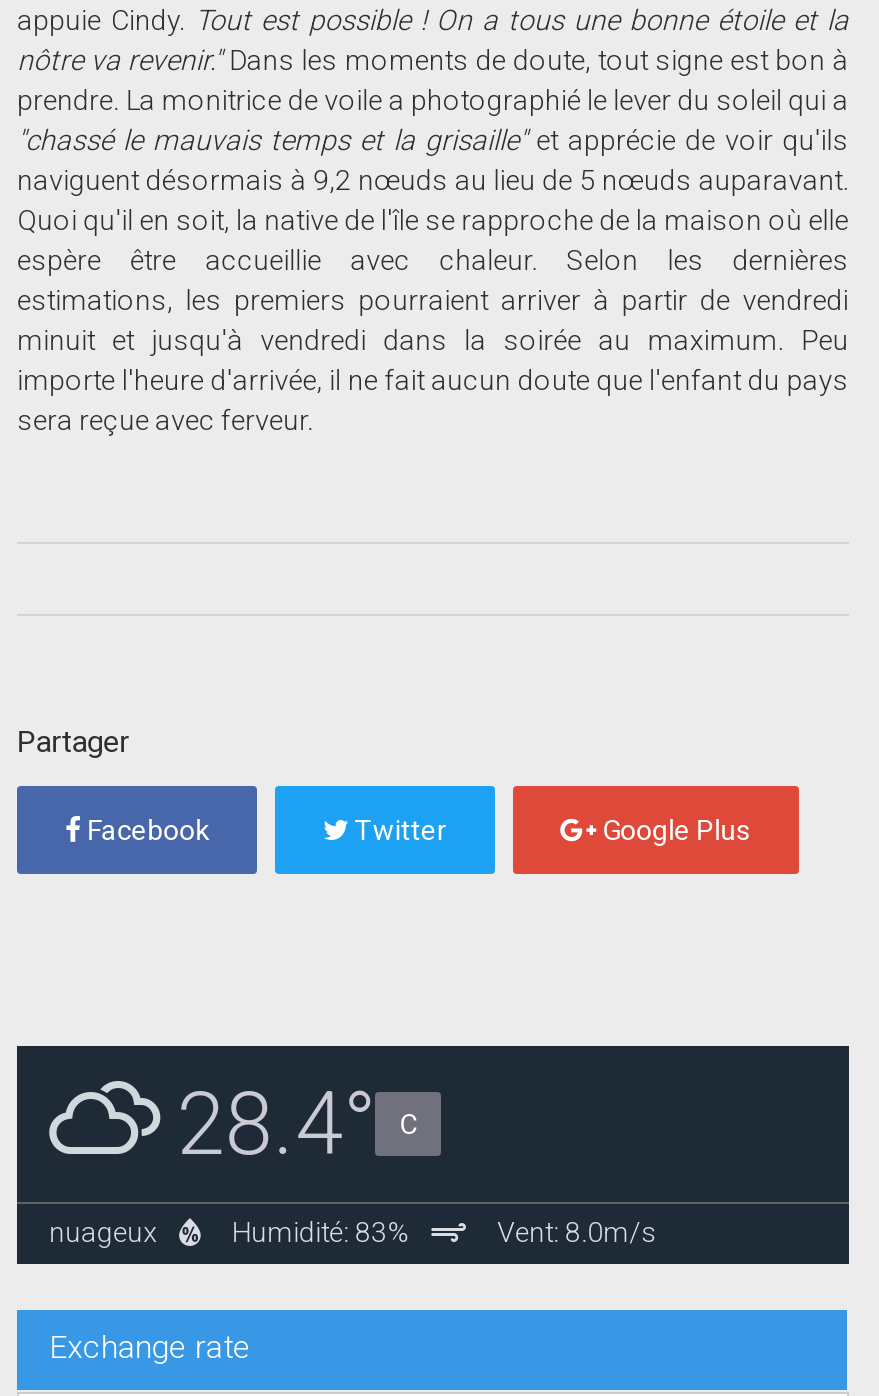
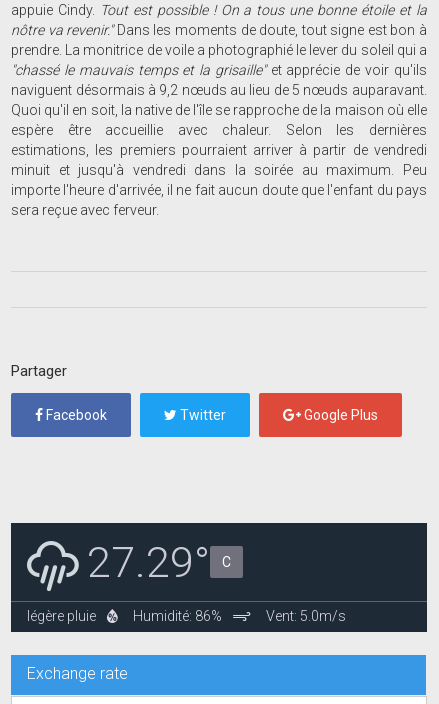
[49,1078,657,1249] [image] | nuageux | Humidité: 83% | Vent: 8.0m/s -> [27,540,346,624] [image] | légère pluie | Humidité: 86% | Vent: 5.0m/s
[177,1075,417,1177] 28.4° C -> [87,537,231,588] 27.29° C

